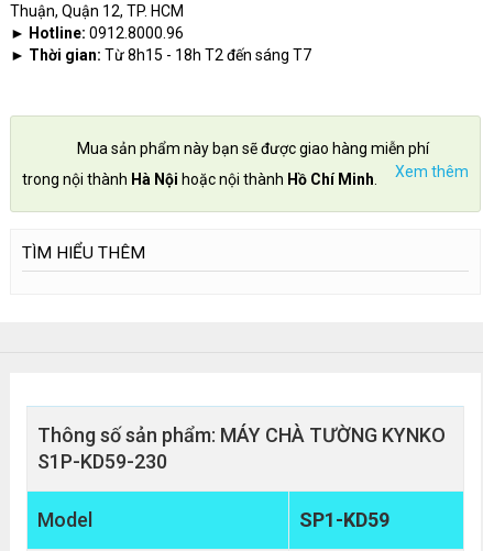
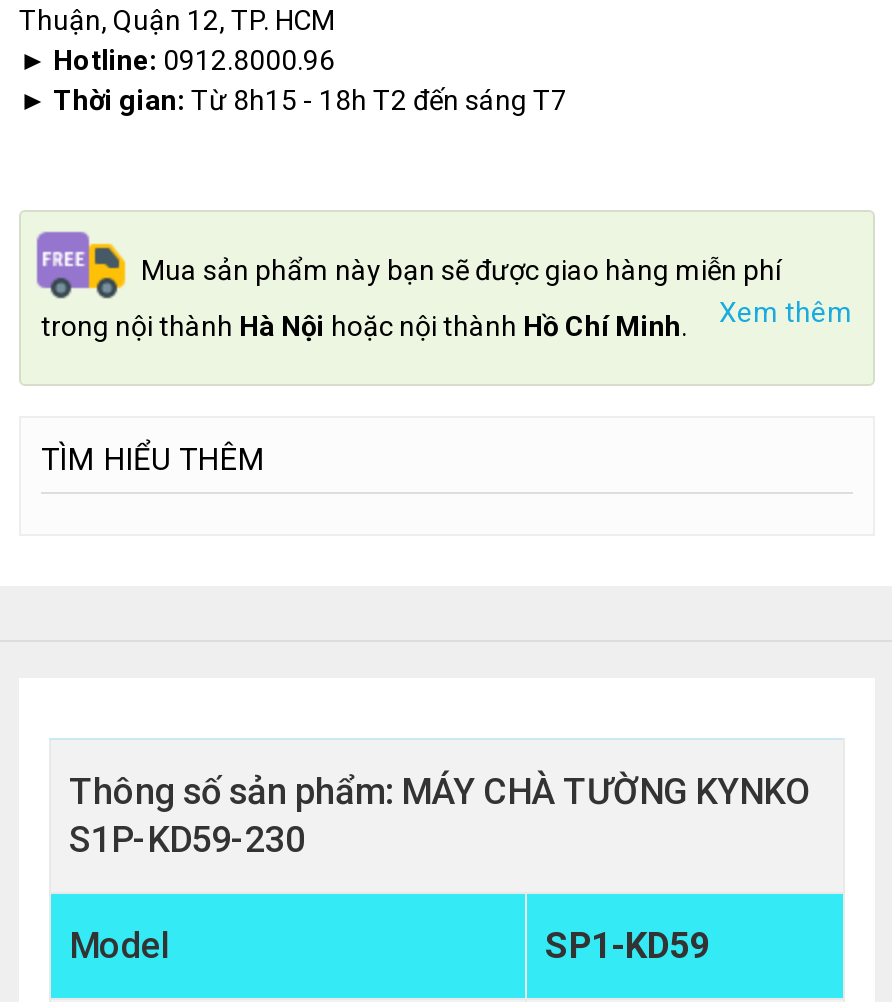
none -> [35,230,127,300] [image]

